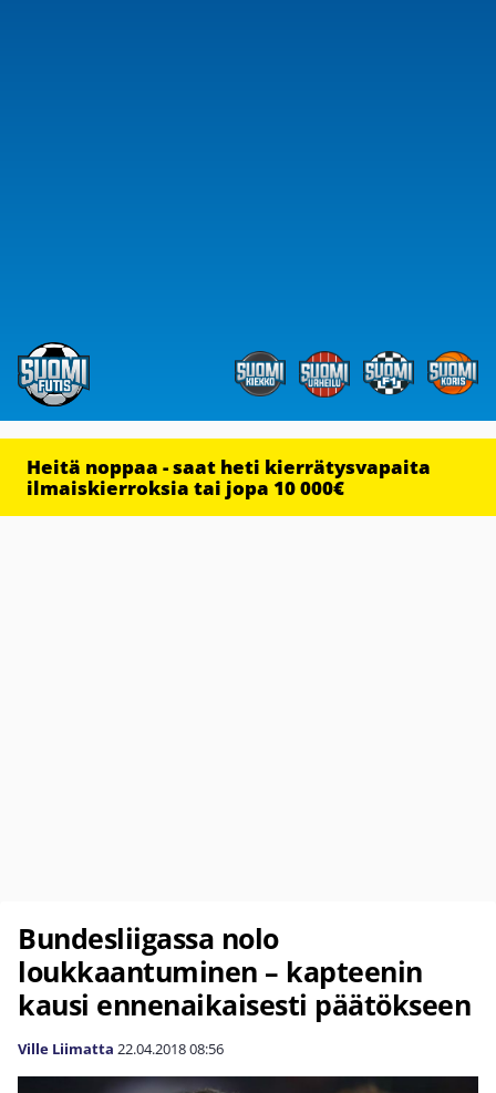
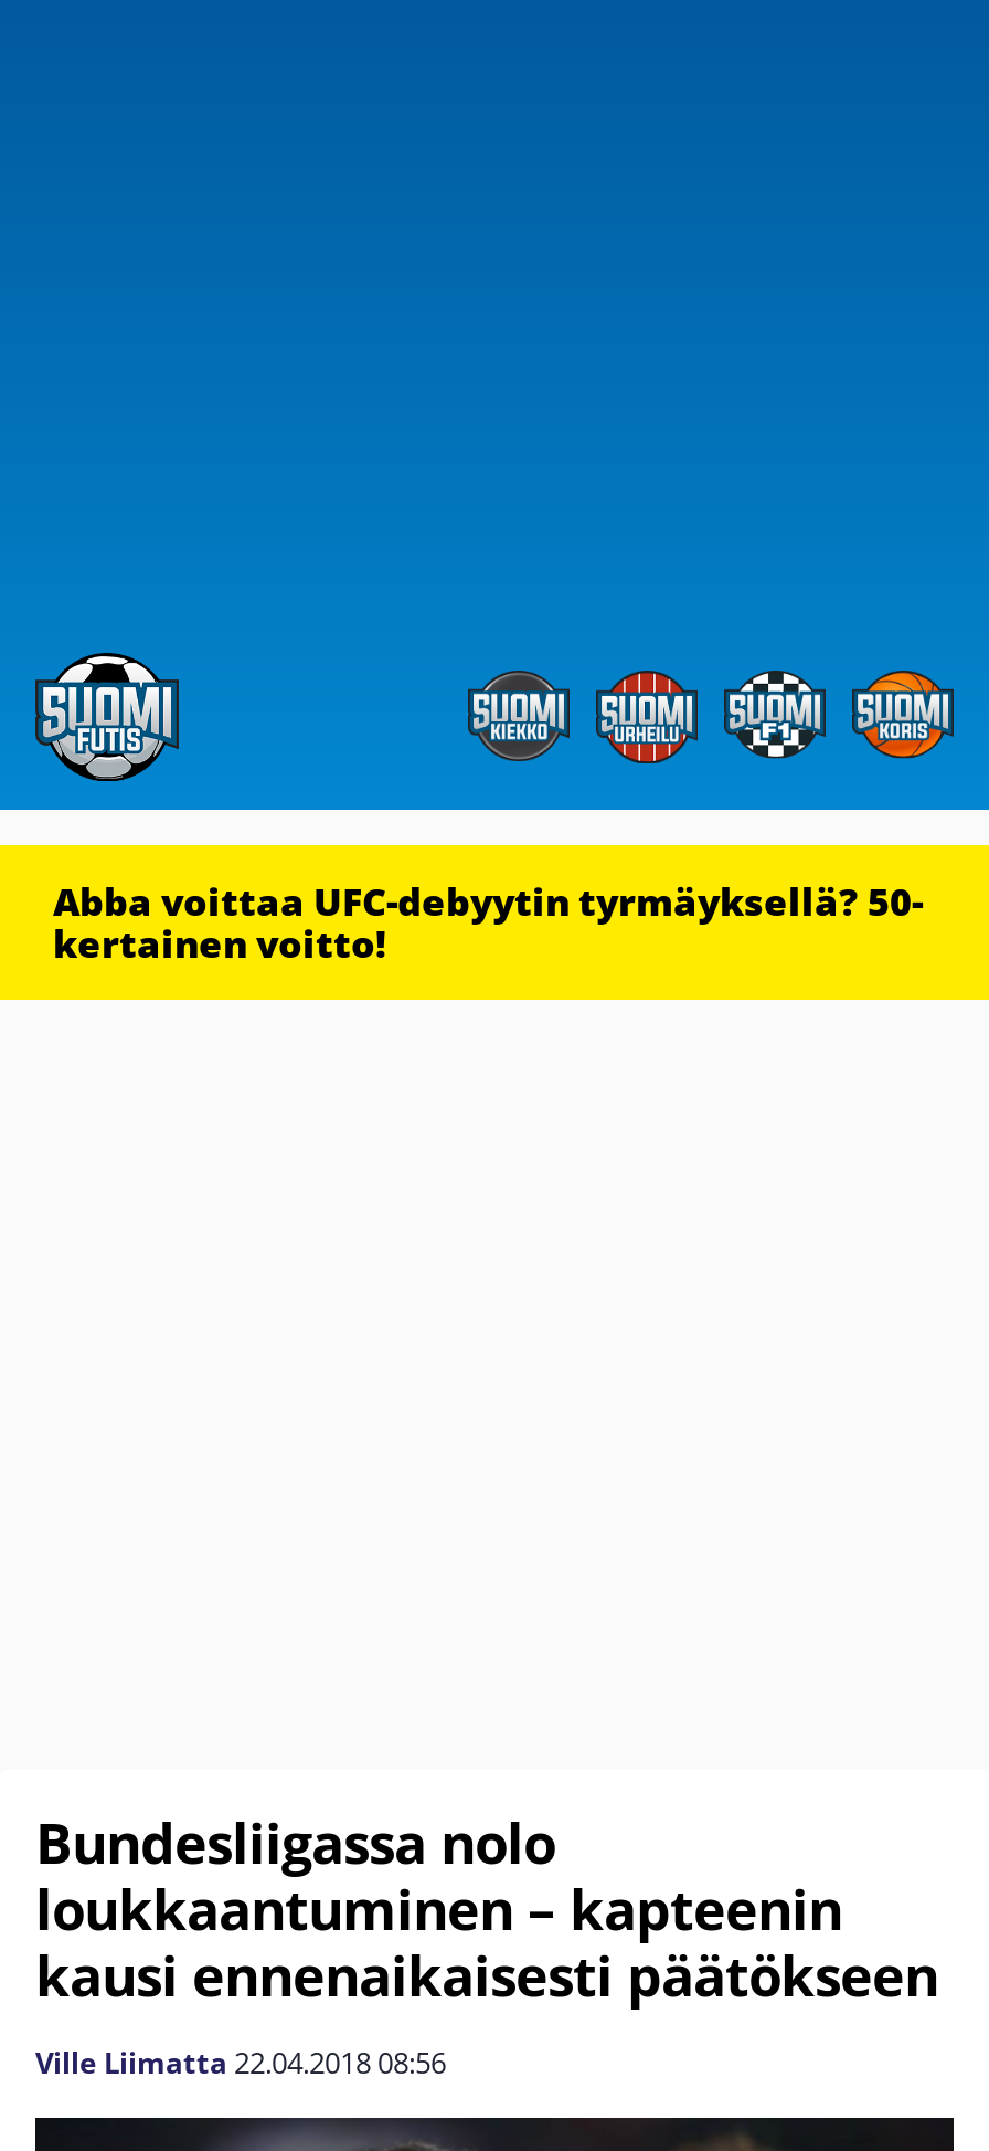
[27,454,431,501] Heitä noppaa - saat heti kierrätysvapaita | ilmaiskierroksia tai jopa 10 000€ -> [53,876,923,969] Abba voittaa UFC-debyytin tyrmäyksellä? 50- | kertainen voitto!

